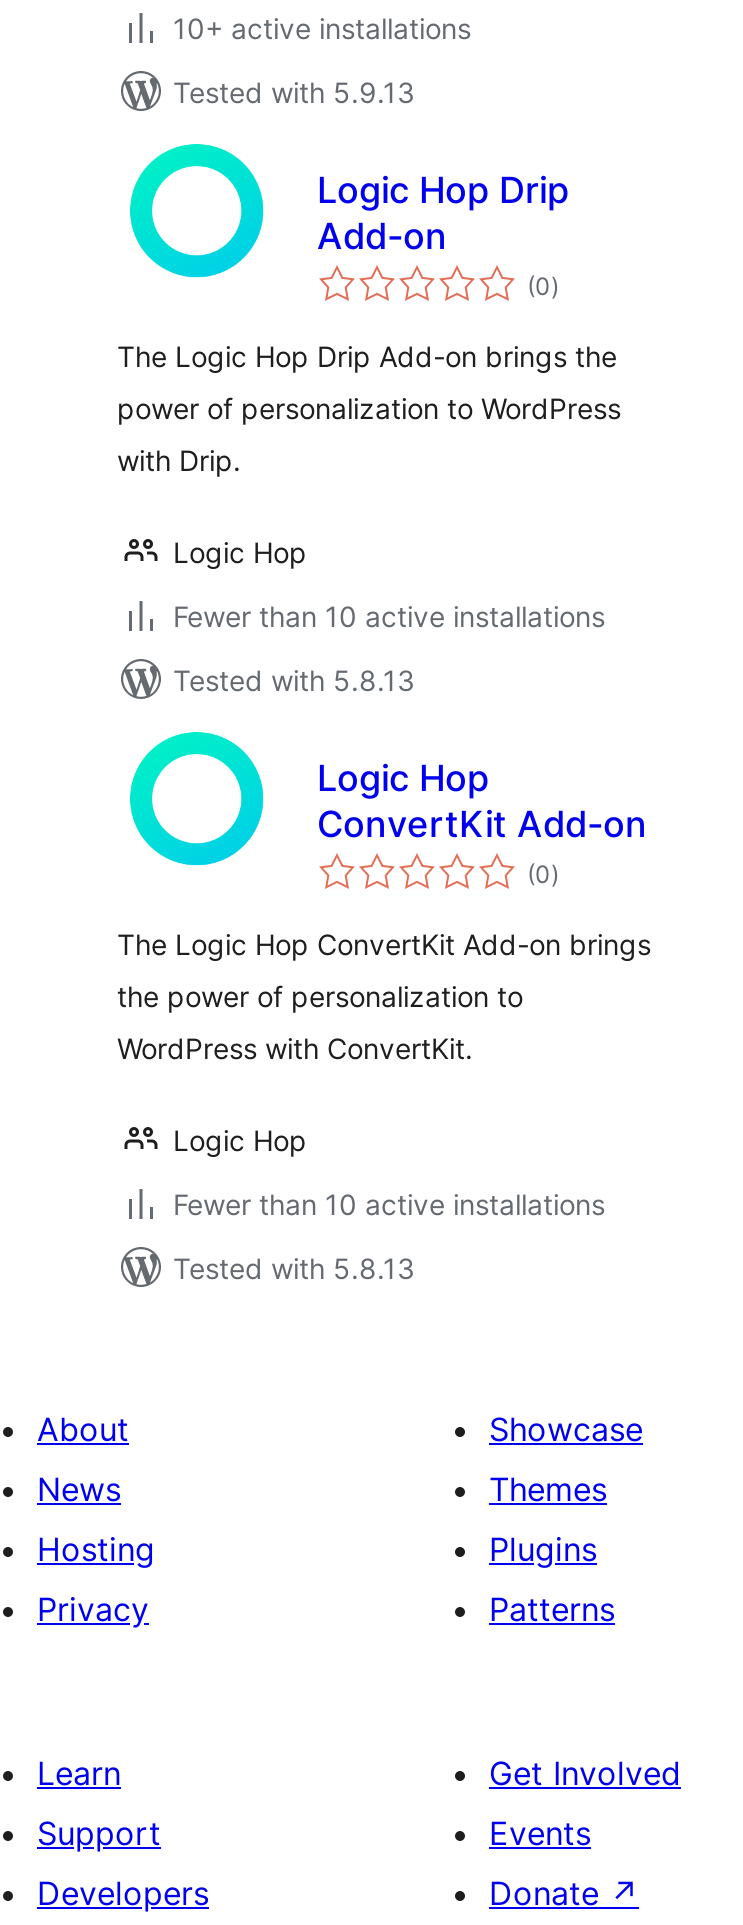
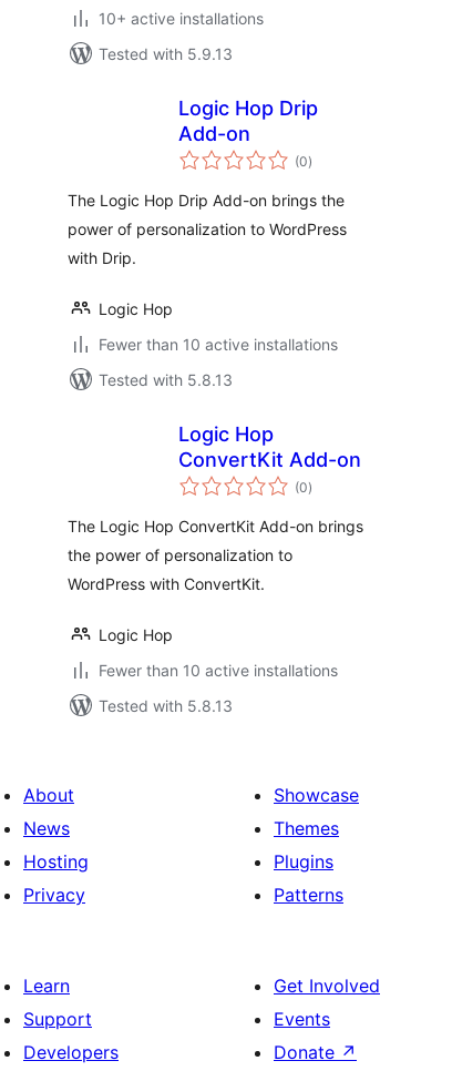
[127,141,267,281] [image] -> none
[127,729,267,869] [image] -> none

